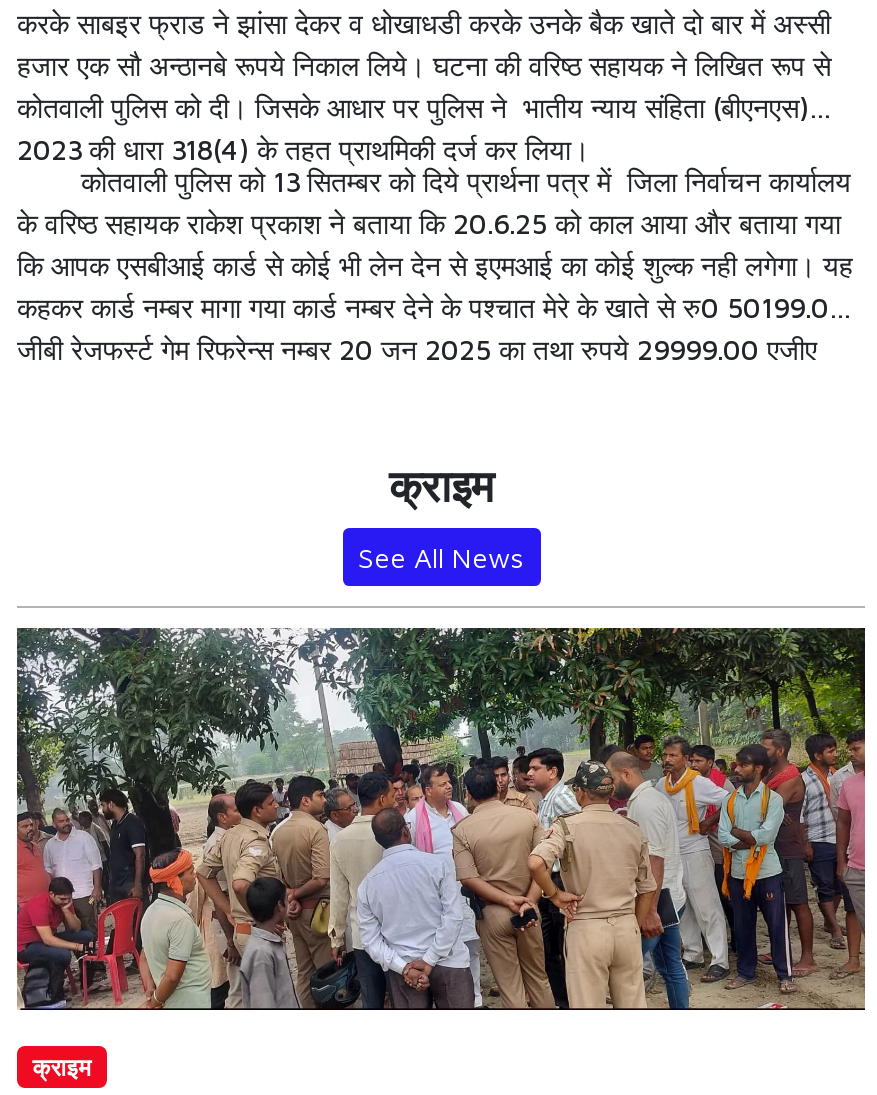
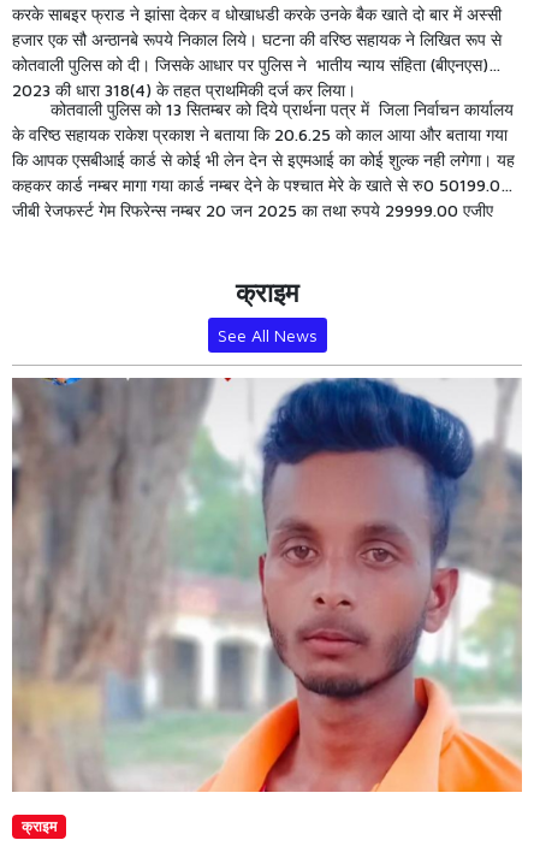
[17,626,865,1012] [image] -> [12,377,523,793] [image]

